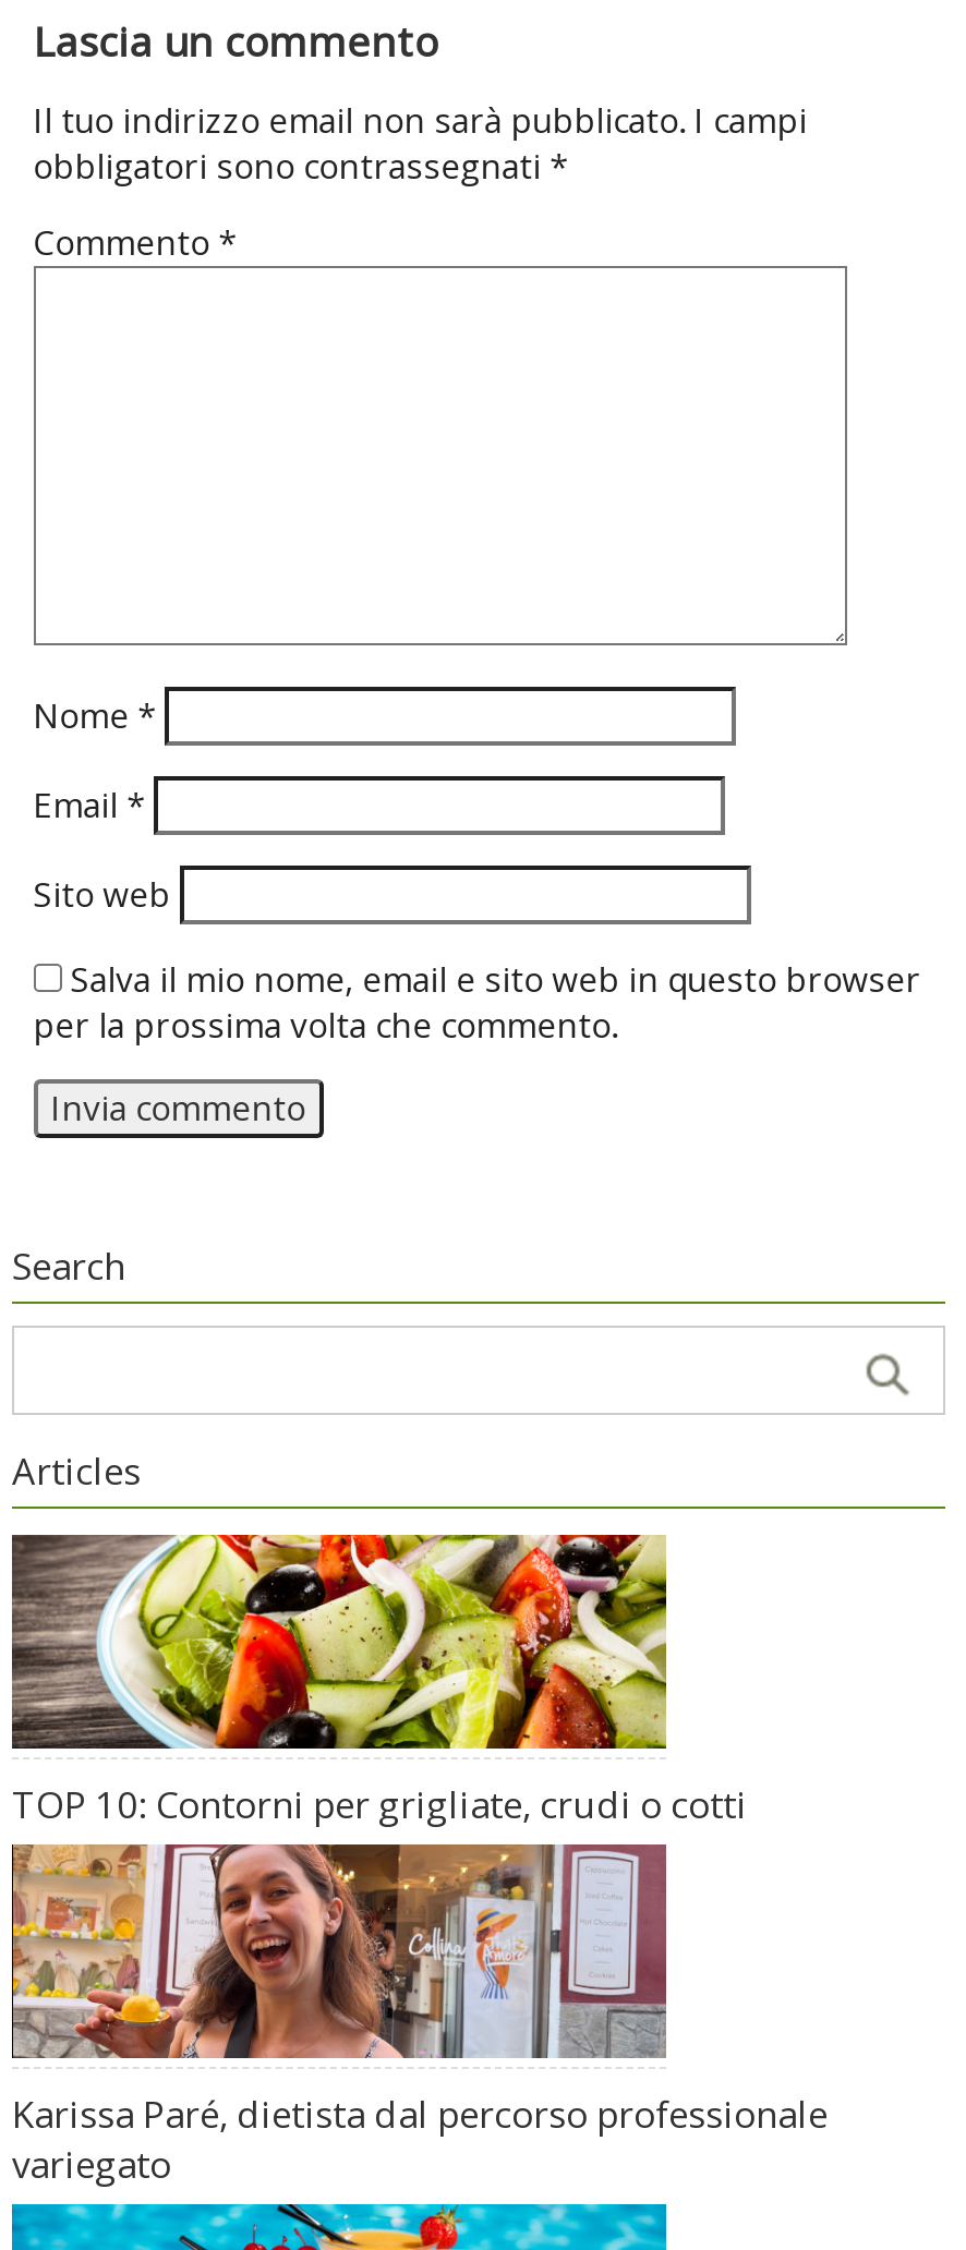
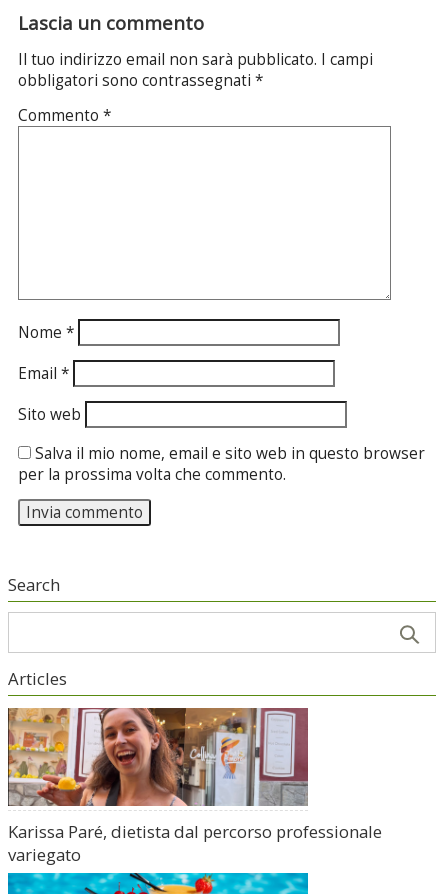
[12,1533,747,1829] [image] | TOP 10: Contorni per grigliate, crudi o cotti -> none

